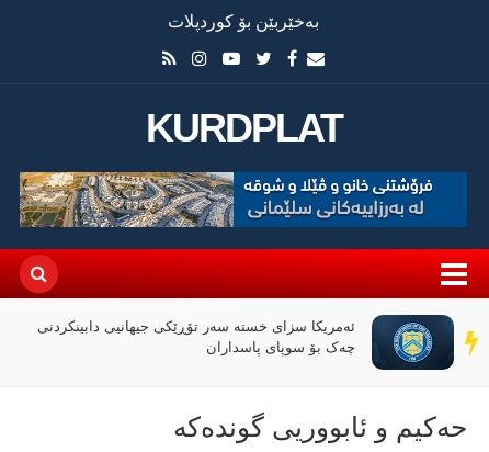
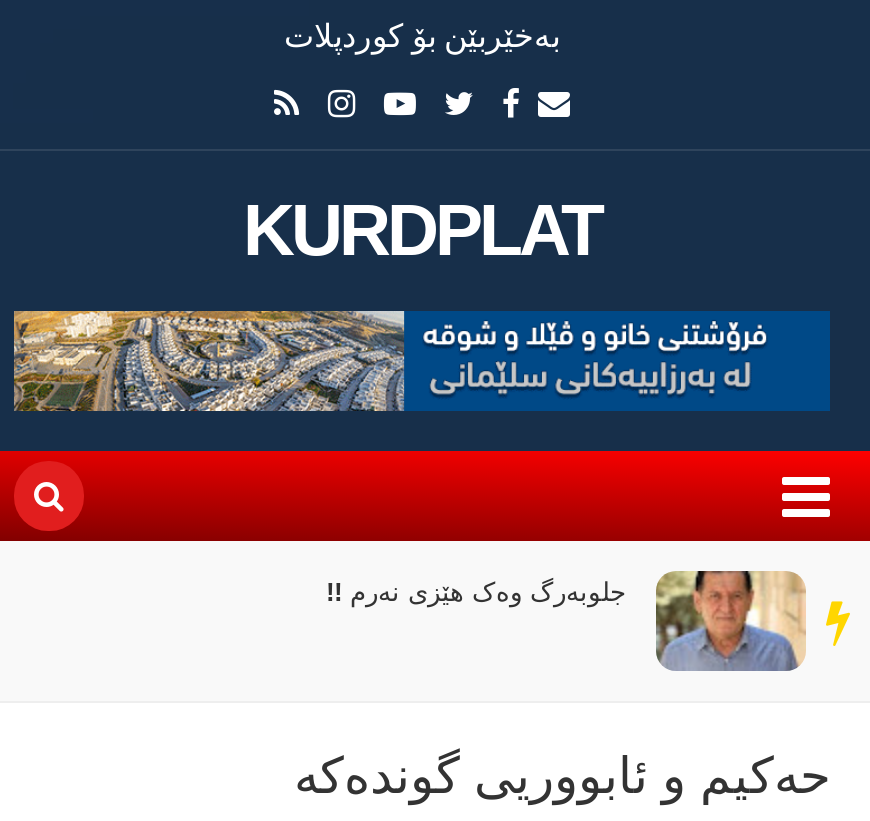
[37,314,455,370] [image] | ئەمریکا سزای خستە سەر تۆڕێکی جیهانیی دابینکردنی | چەک بۆ سوپای پاسداران -> [326,569,806,669] [image] | جلوبەرگ وەک هێزی نەرم !!

